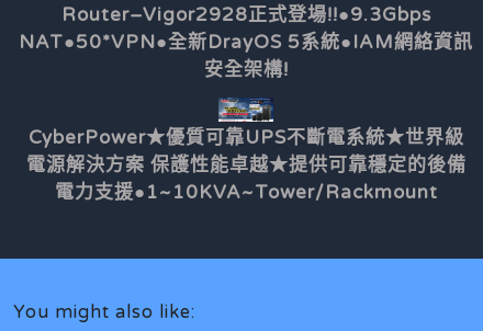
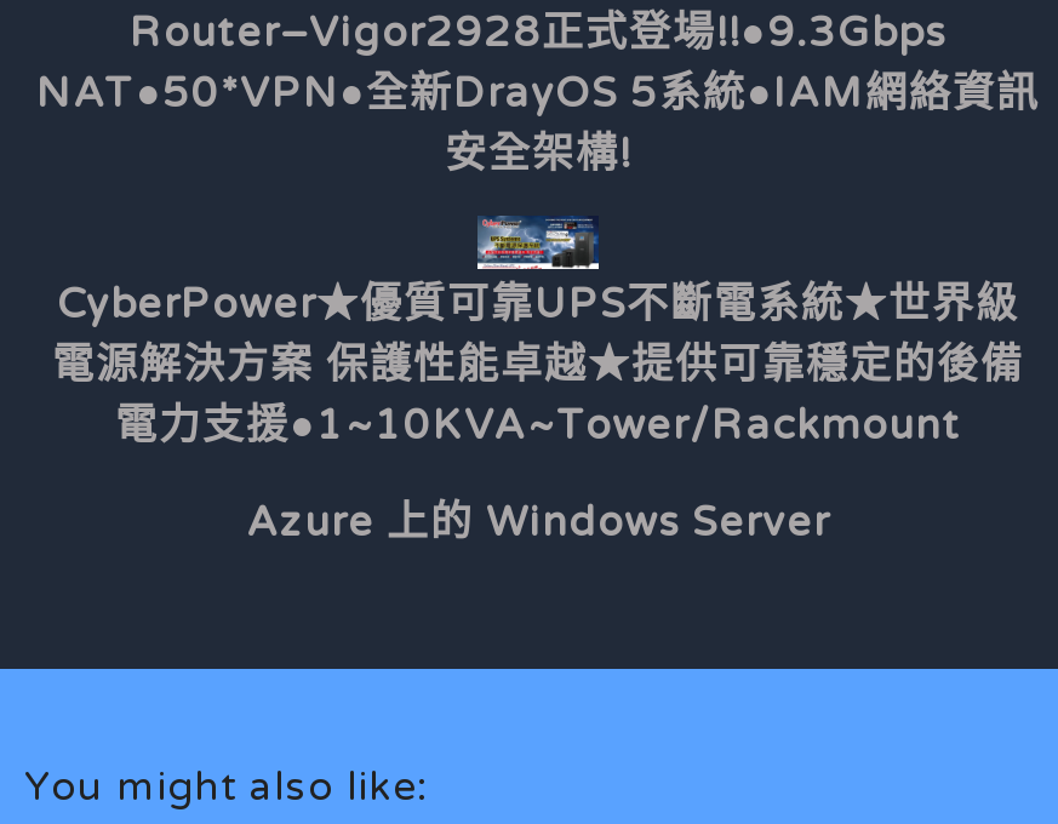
none -> [246,498,830,548] Azure 上的 Windows Server

